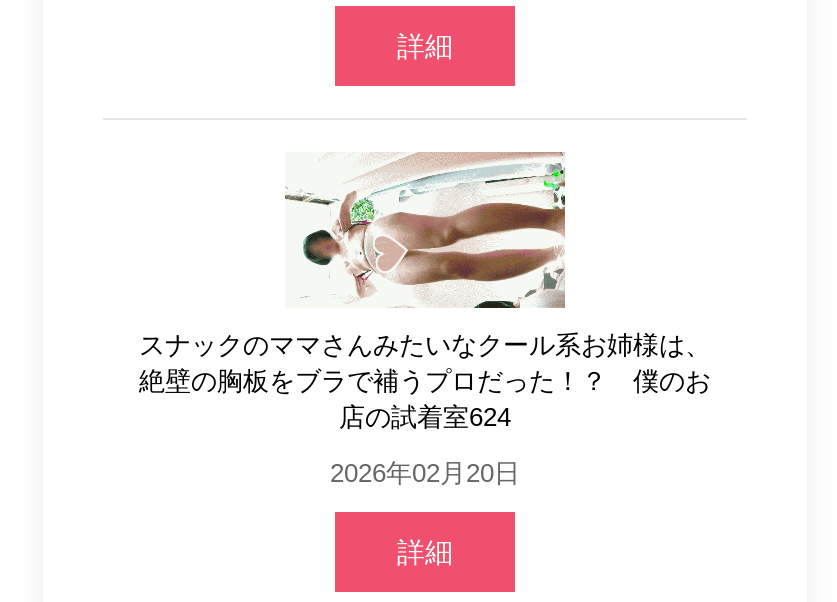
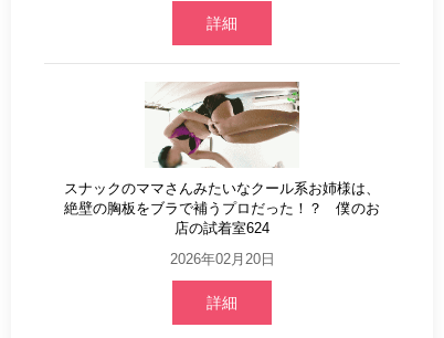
[289,152,567,310] [image] -> [146,82,299,169] [image]

